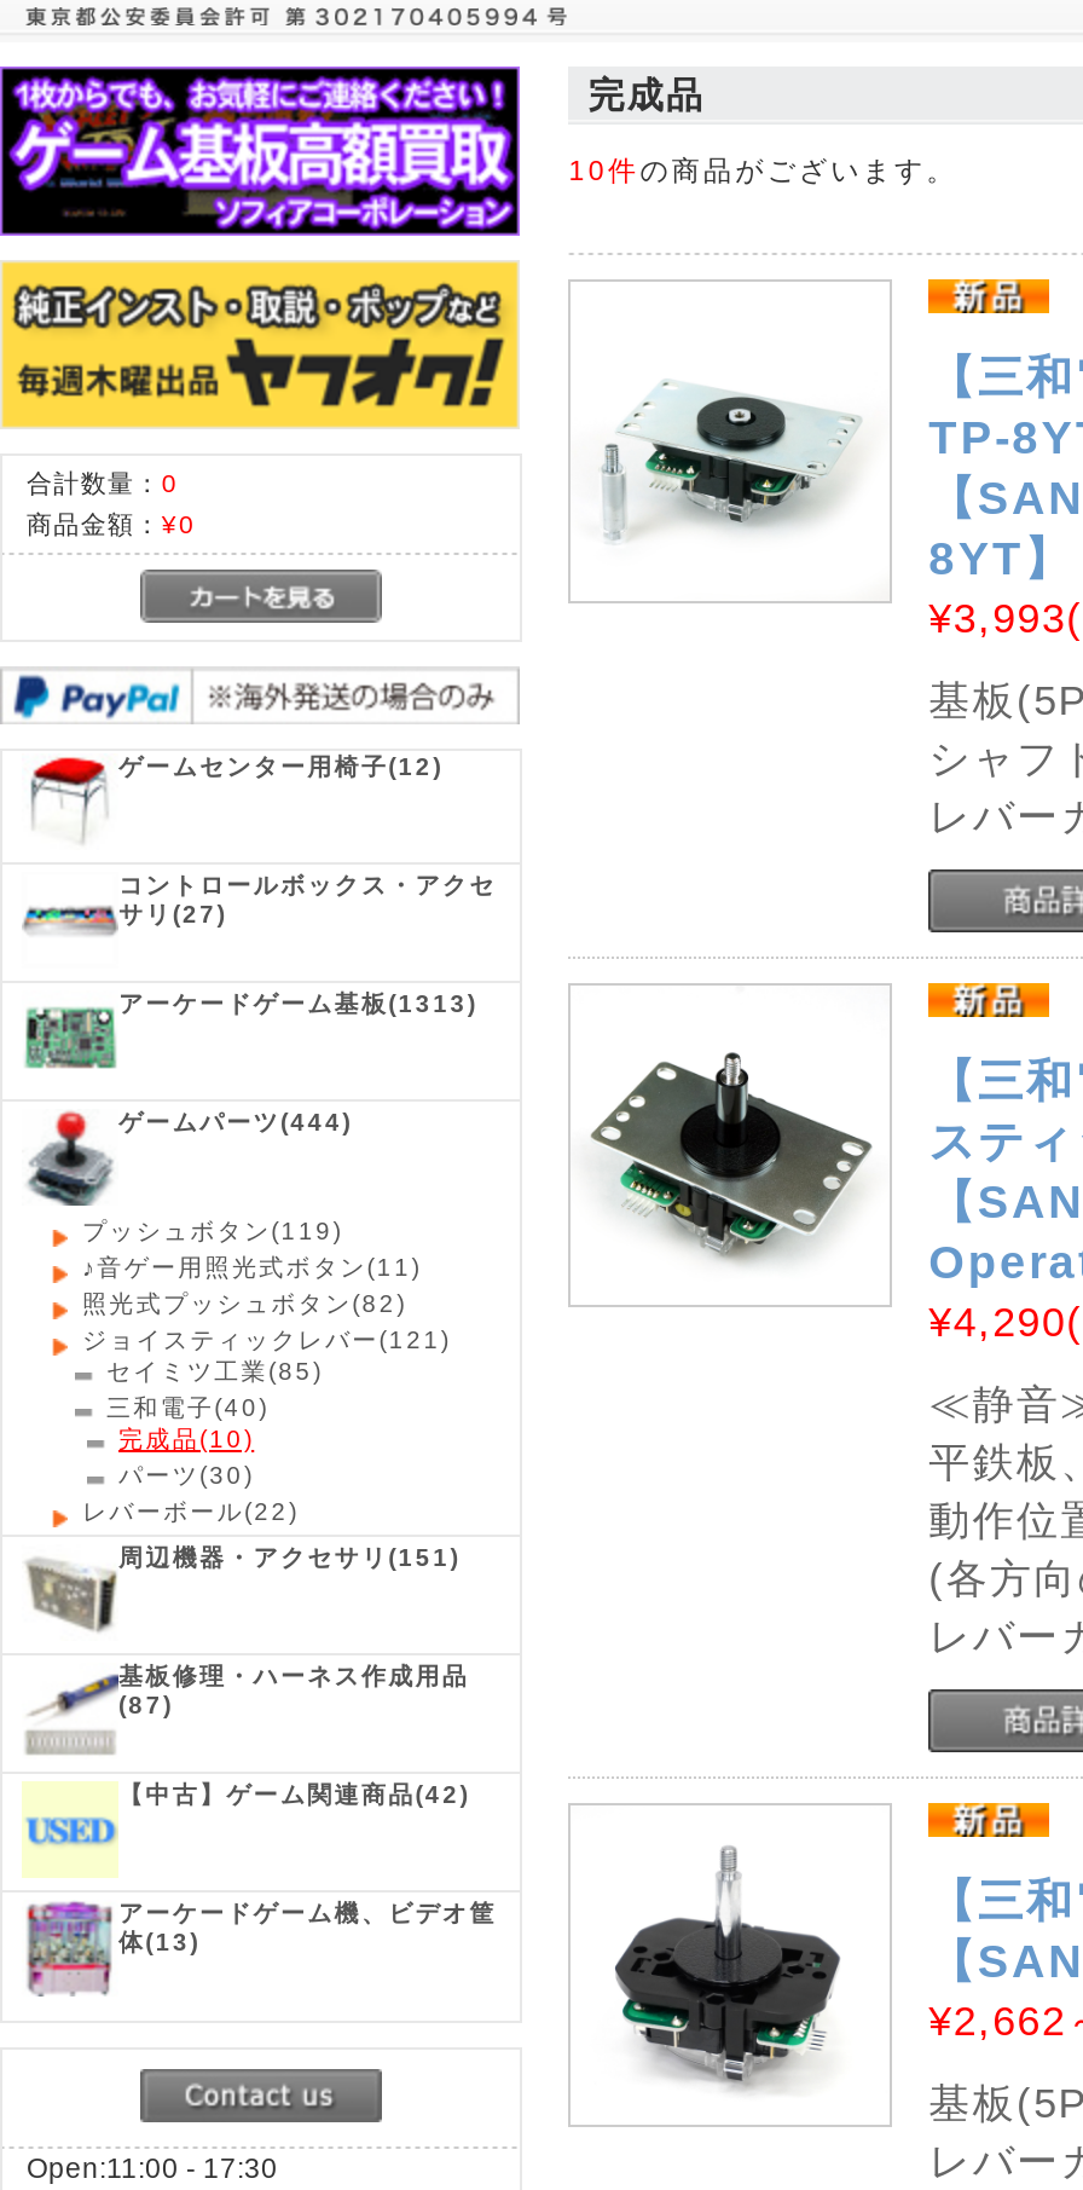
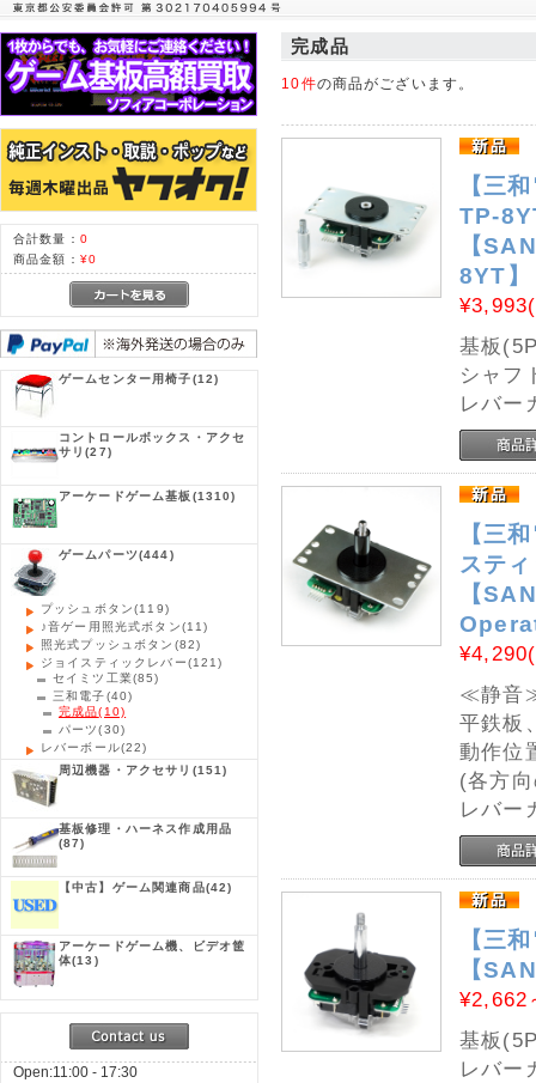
[118,990,478,1017] アーケードゲーム基板(1313) -> [59,489,236,503] アーケードゲーム基板(1310)

